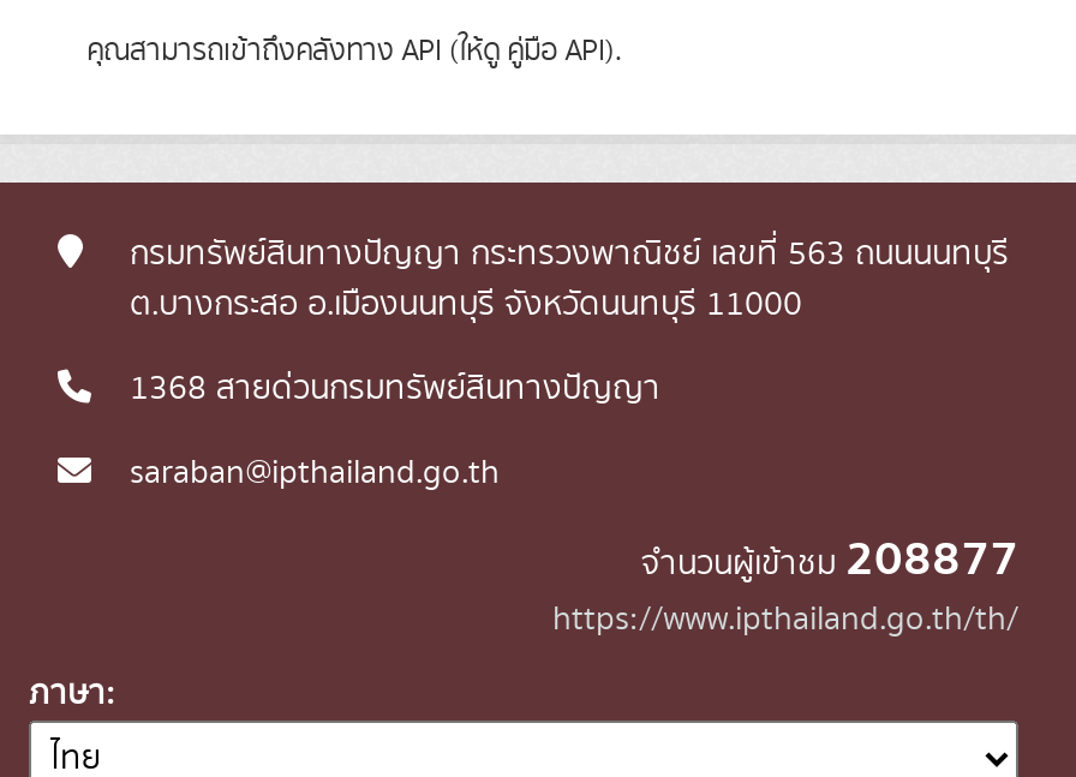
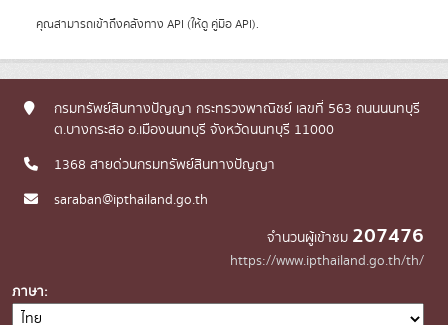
[641,521,1018,598] จำนวนผู้เข้าชม208877 -> [267,220,424,252] จำนวนผู้เข้าชม207476

